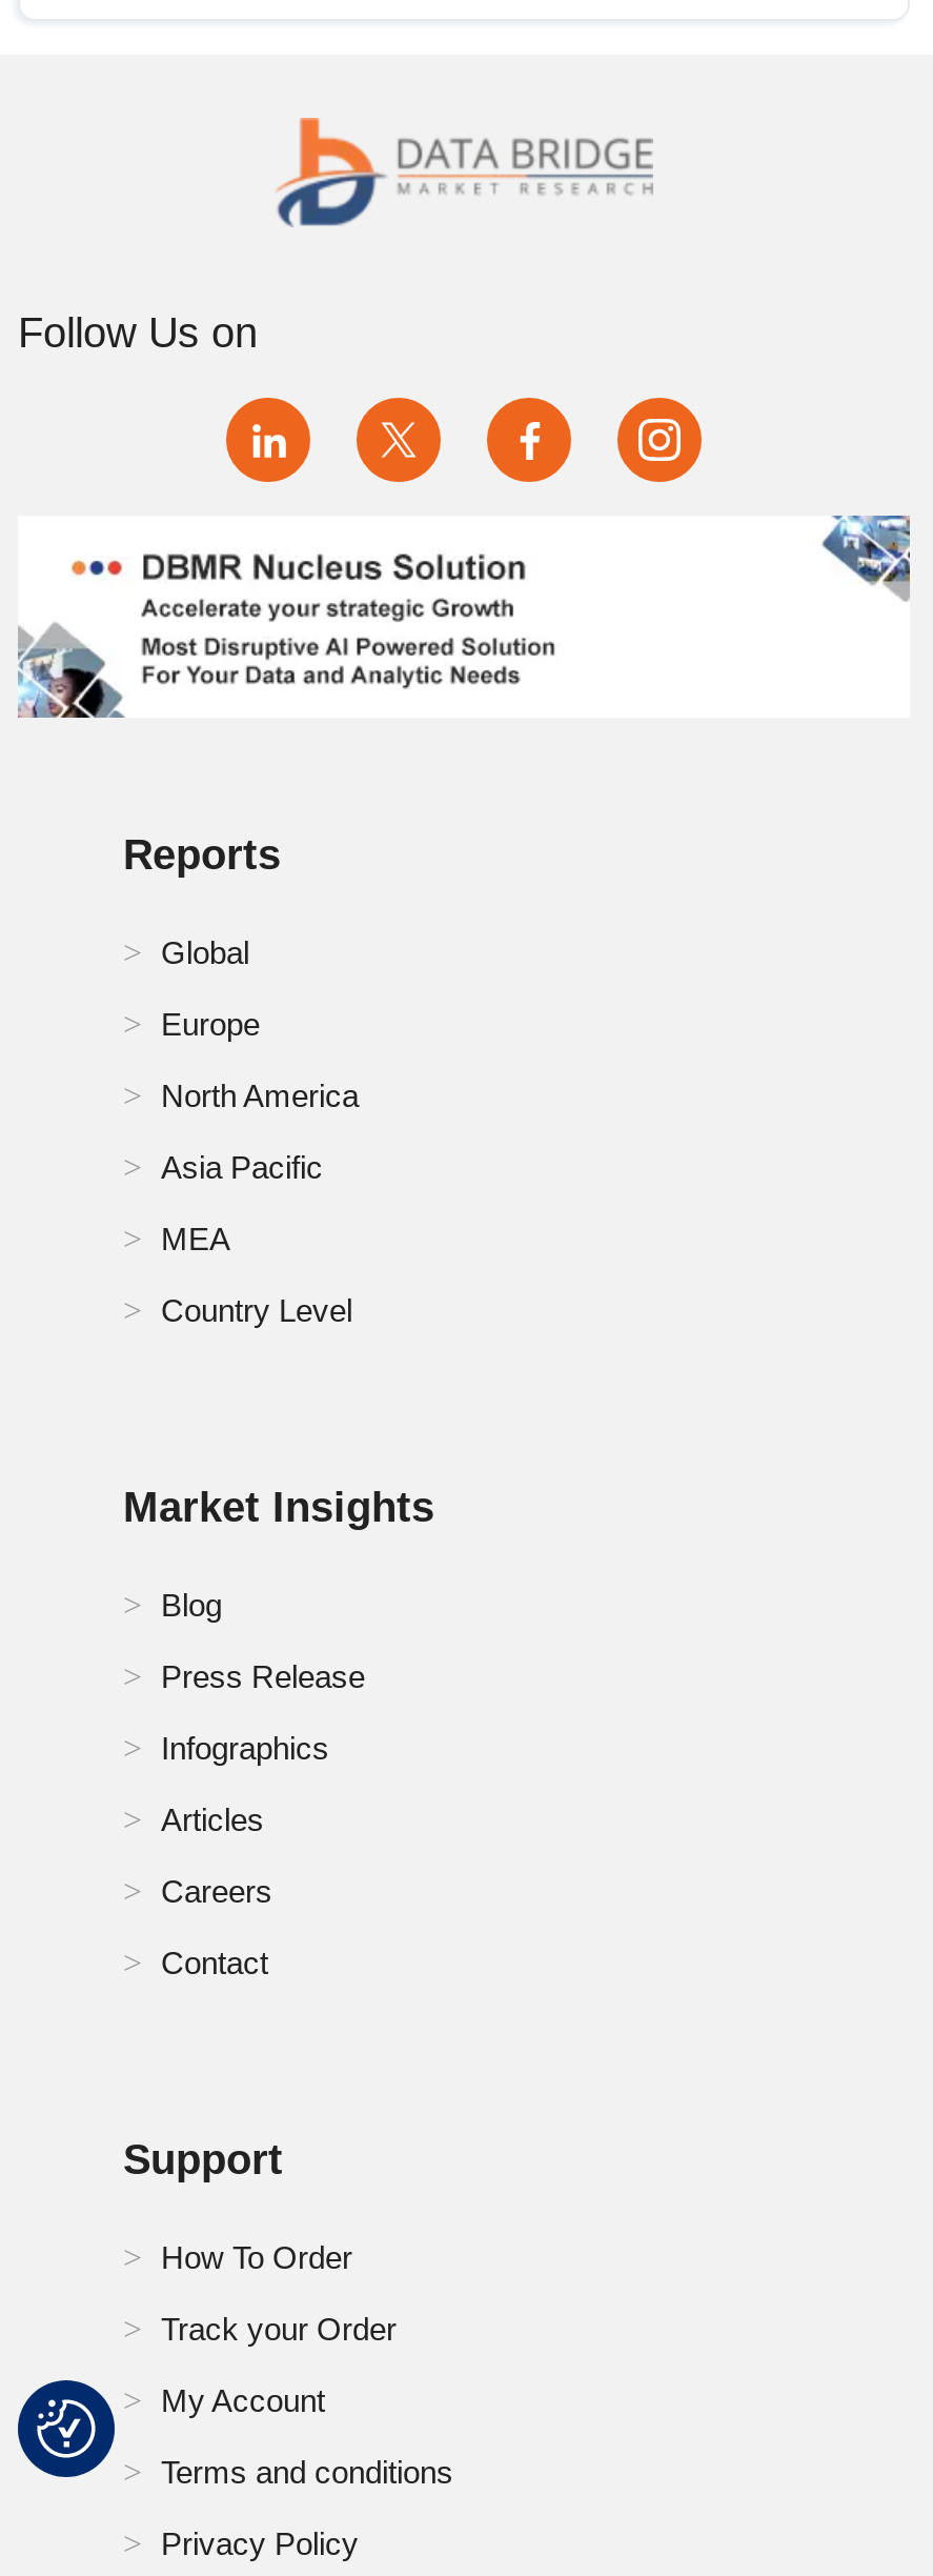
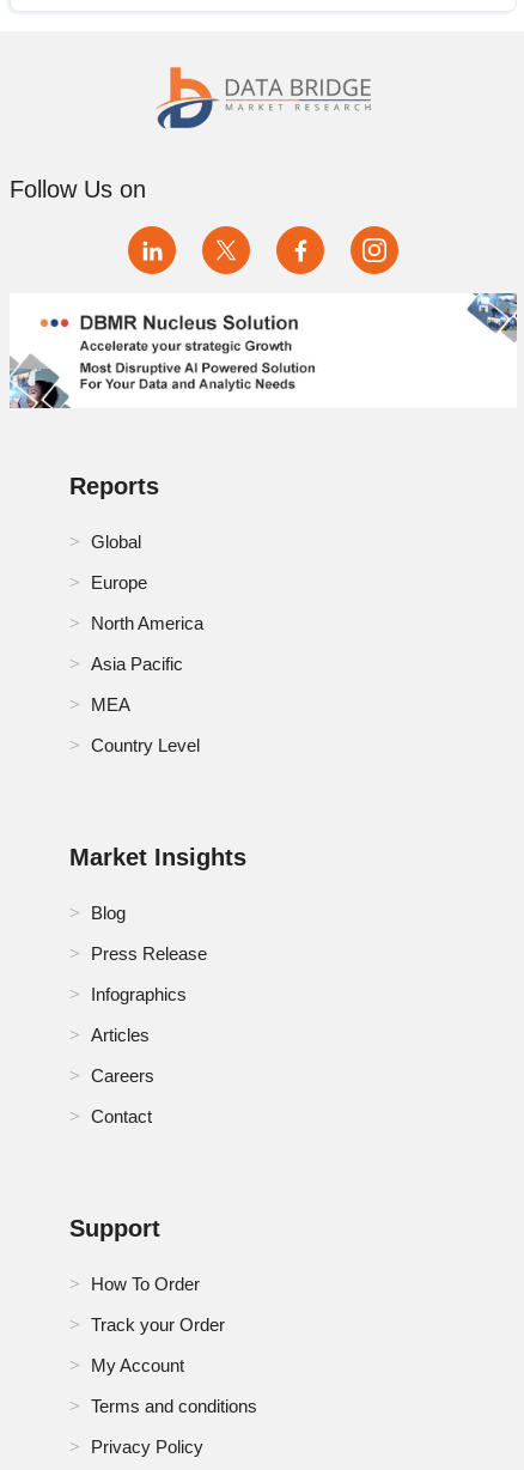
[16,2378,117,2479] [image] -> none

